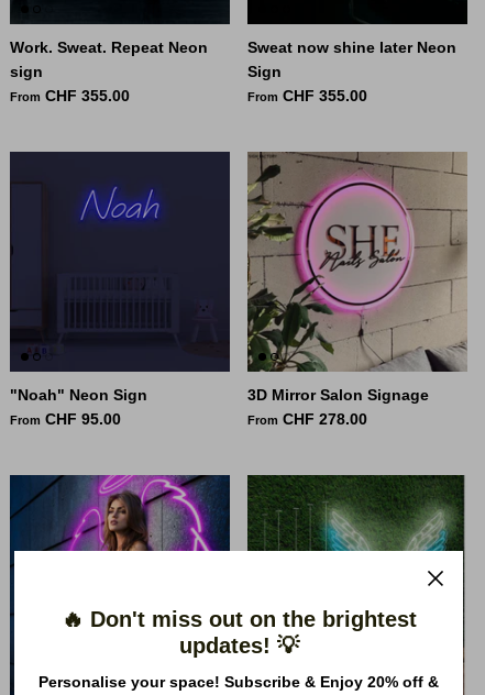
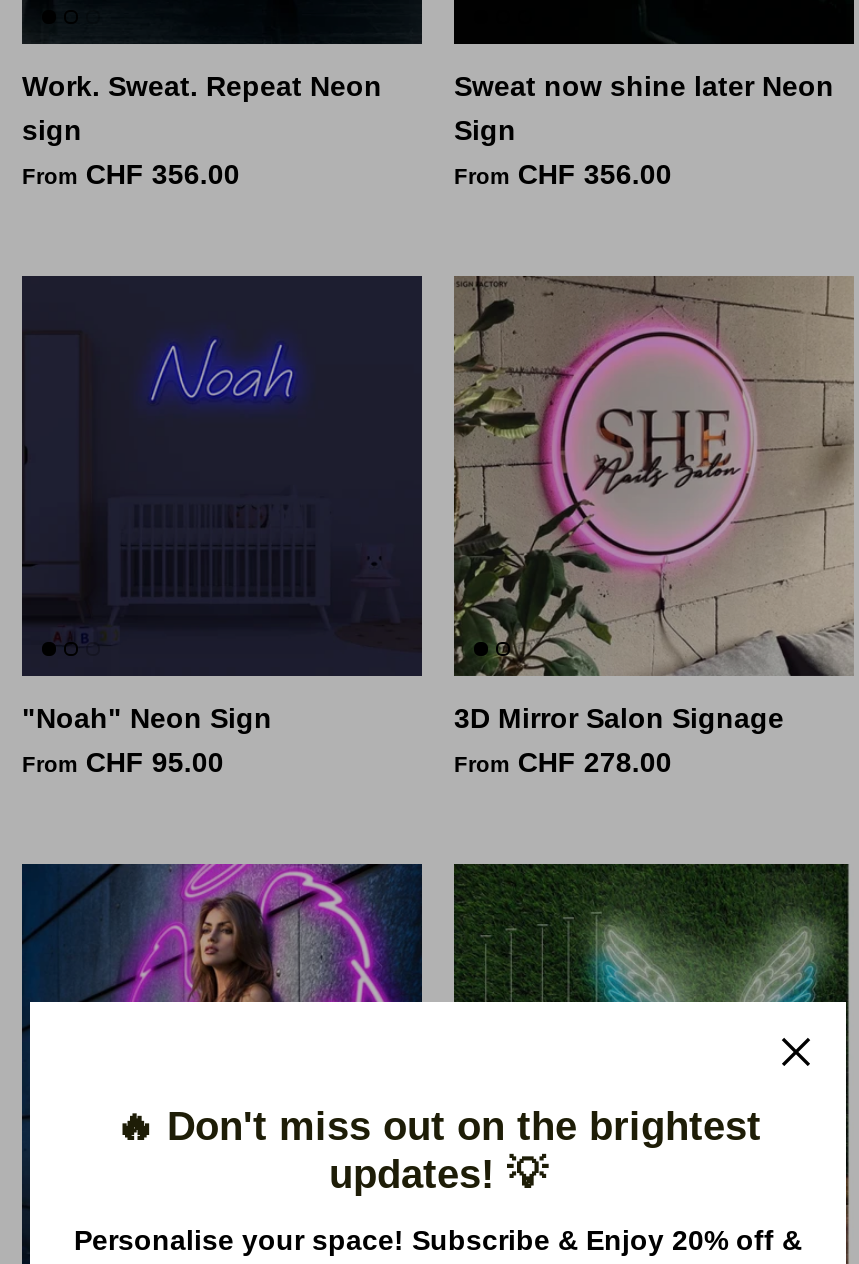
[10,87,130,104] From CHF 355.00 -> [22,158,240,190] From CHF 356.00
[247,87,367,104] From CHF 355.00 -> [454,158,672,190] From CHF 356.00

